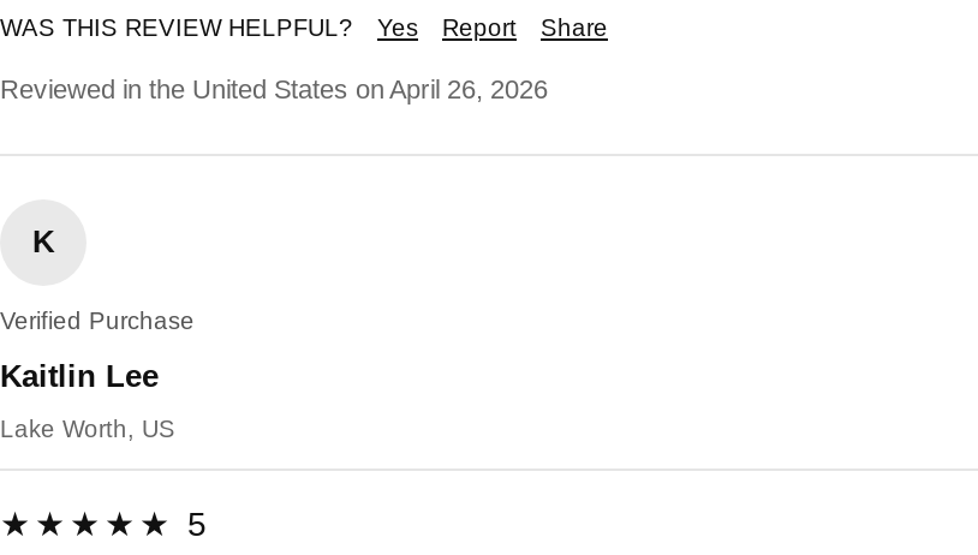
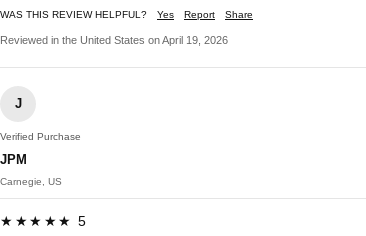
[0,74,548,103] Reviewed in the United States on April 26, 2026 -> [0,34,228,46] Reviewed in the United States on April 19, 2026
[32,223,54,259] K -> [14,96,21,111] J
[0,358,159,394] Kaitlin Lee -> [0,152,27,167] JPM
[0,416,175,442] Lake Worth, US -> [0,176,62,187] Carnegie, US

